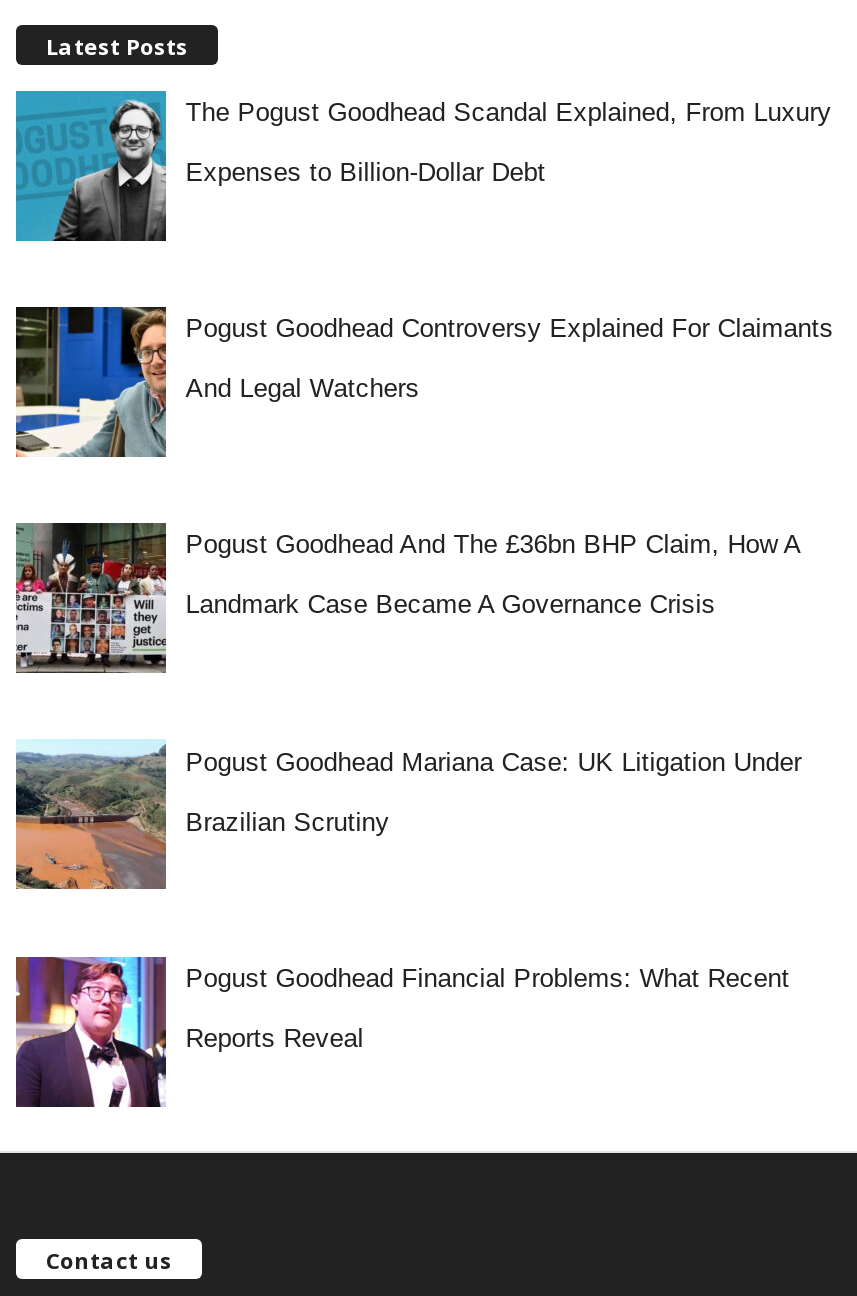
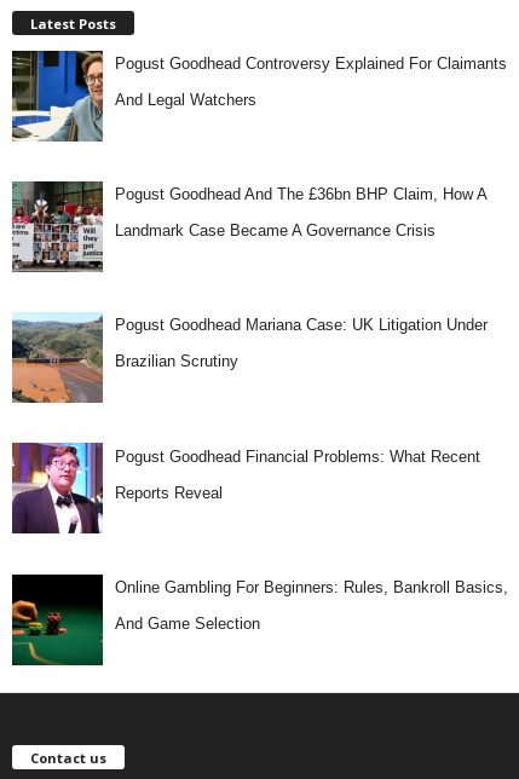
[14,89,832,243] [image] | The Pogust Goodhead Scandal Explained, From Luxury | Expenses to Billion-Dollar Debt -> none
moved [12,303,834,1052] -> [10,48,507,501]: [image] | Pogust Goodhead Controversy Explained For Claimants | And Legal Watchers | ... | Pogust Goodhead Financial Problems: What Recent | Reports Reveal
none -> [11,573,508,667] [image] | Online Gambling For Beginners: Rules, Bankroll Basics, | And Game Selection

